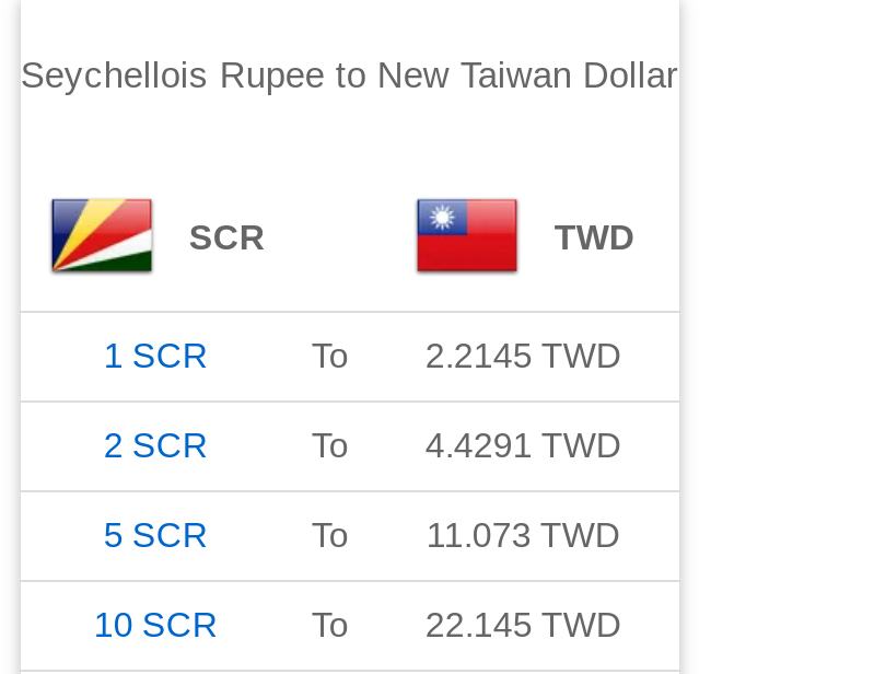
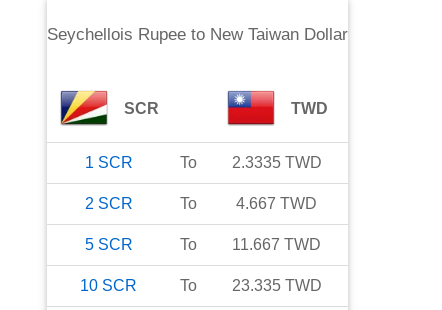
[425,337,622,374] 2.2145 TWD -> [232,154,322,171] 2.3335 TWD
[425,427,622,464] 4.4291 TWD -> [236,195,317,212] 4.667 TWD
[426,516,621,553] 11.073 TWD -> [232,236,321,253] 11.667 TWD
[425,606,622,643] 22.145 TWD -> [232,277,322,294] 23.335 TWD

